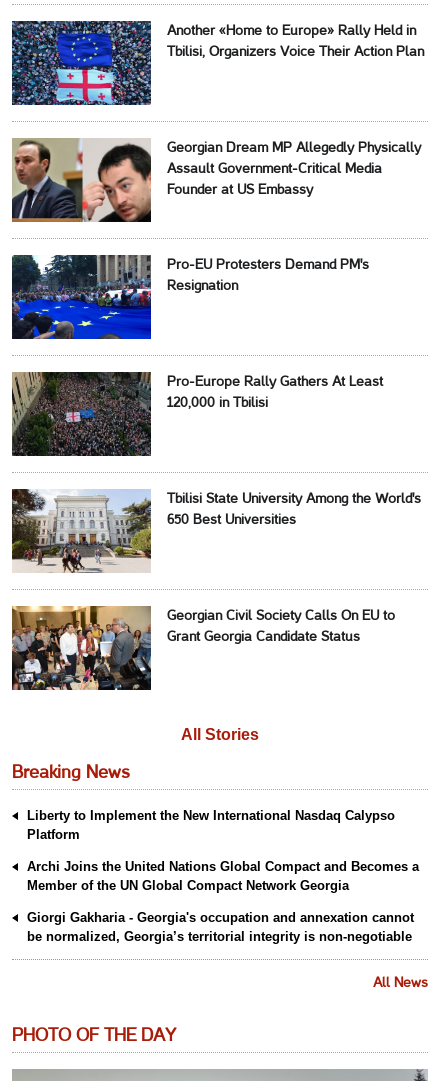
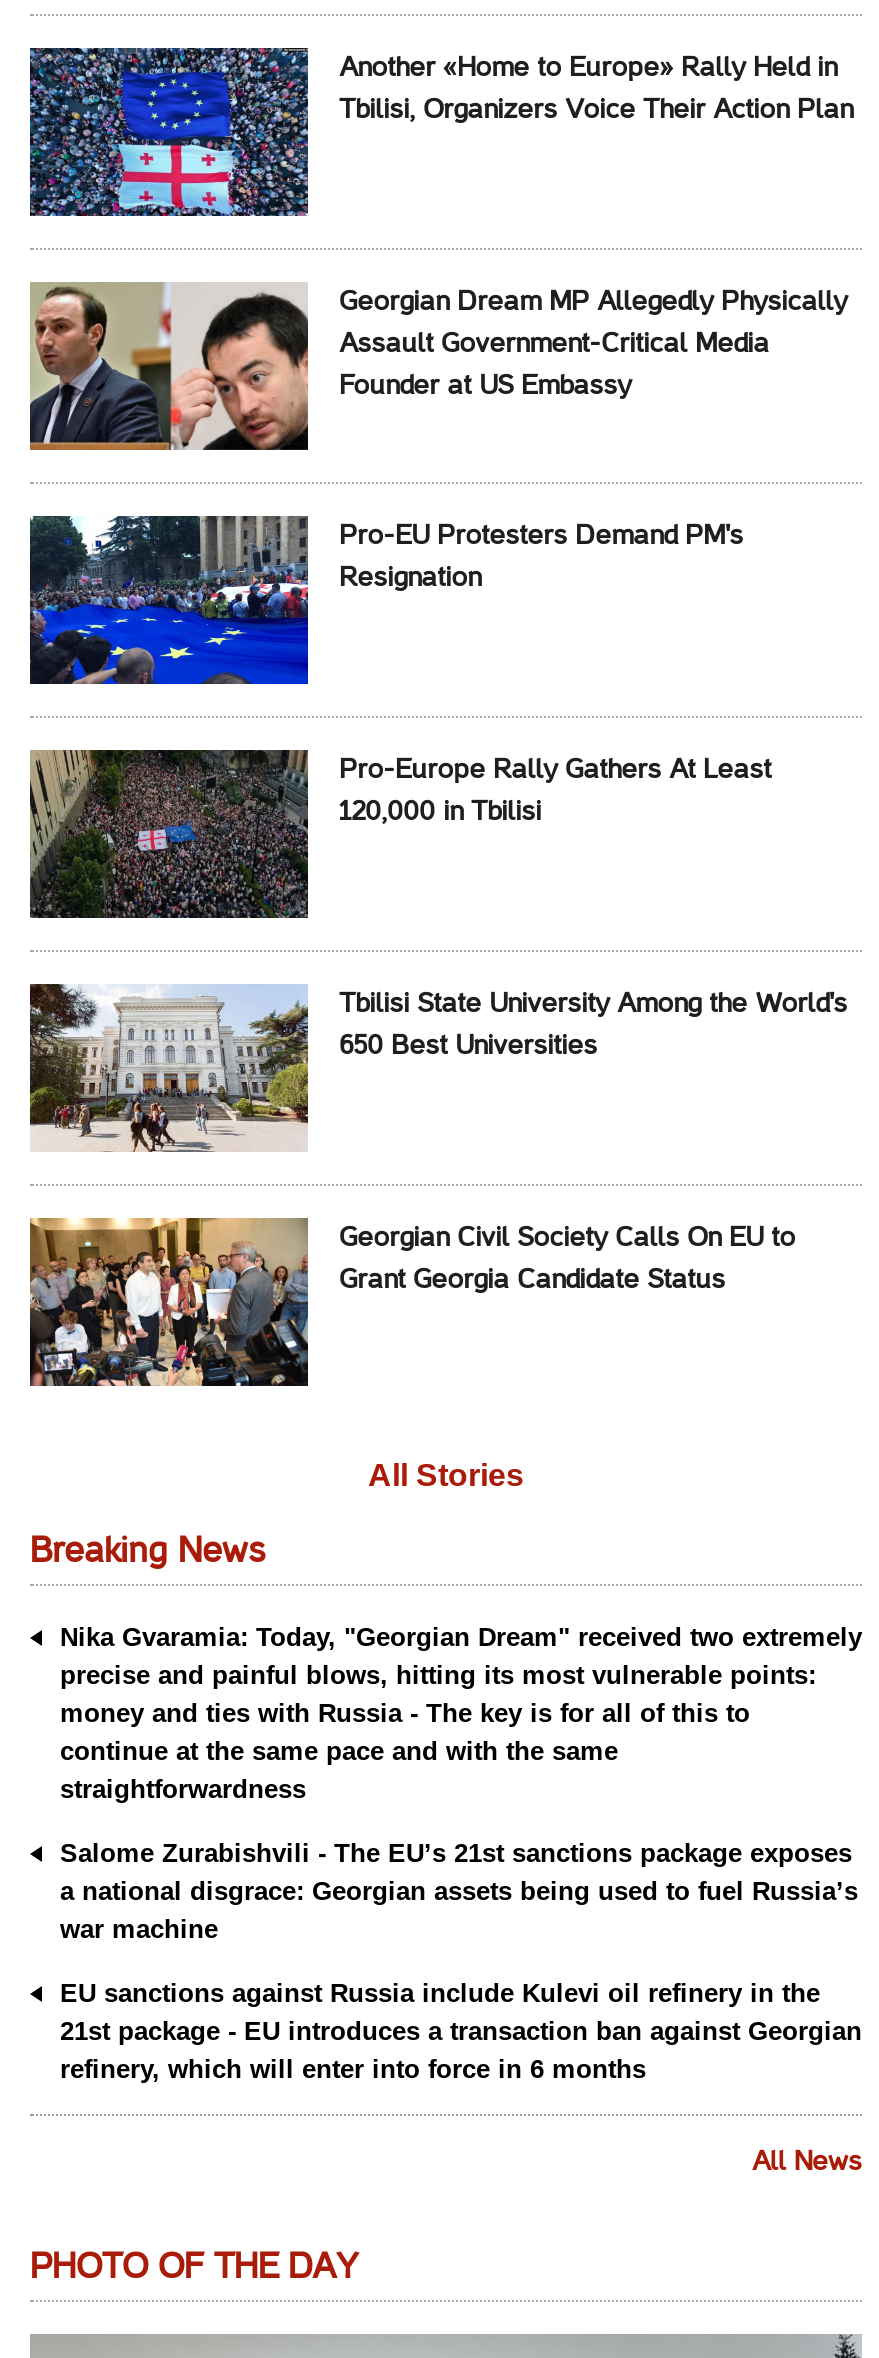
[27,808,395,842] Liberty to Implement the New International Nasdaq Calypso | Platform -> [60,1622,862,1804] Nika Gvaramia: Today, "Georgian Dream" received two extremely | precise and painful blows, hitting its most vulnerable points: | money and ties with Russia - The key is for all of this to | continue at the same pace and with the same | straightforwardness
[27,859,419,893] Archi Joins the United Nations Global Compact and Becomes a | Member of the UN Global Compact Network Georgia -> [60,1838,858,1944] Salome Zurabishvili - The EU’s 21st sanctions package exposes | a national disgrace: Georgian assets being used to fuel Russia’s | war machine
[27,910,414,944] Giorgi Gakharia - Georgia's occupation and annexation cannot | be normalized, Georgia’s territorial integrity is non-negotiable -> [60,1978,862,2084] EU sanctions against Russia include Kulevi oil refinery in the | 21st package - EU introduces a transaction ban against Georgian | refinery, which will enter into force in 6 months

